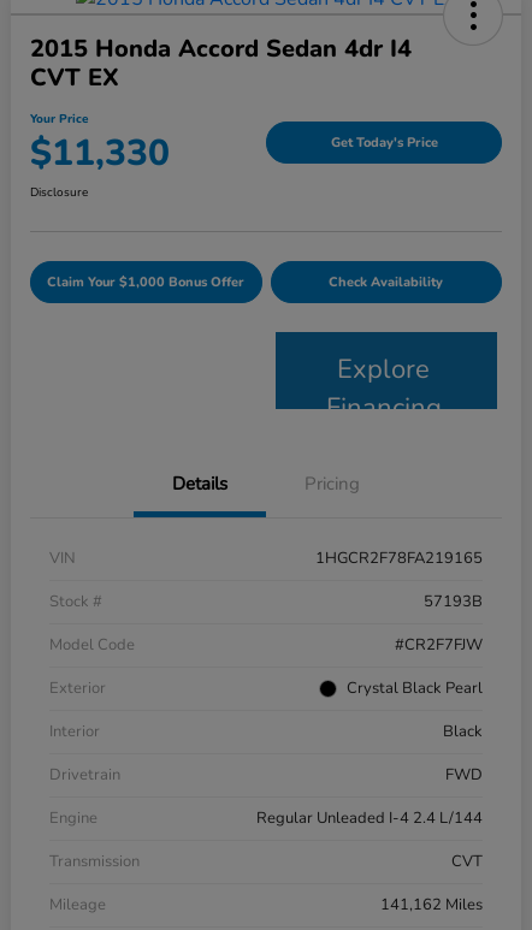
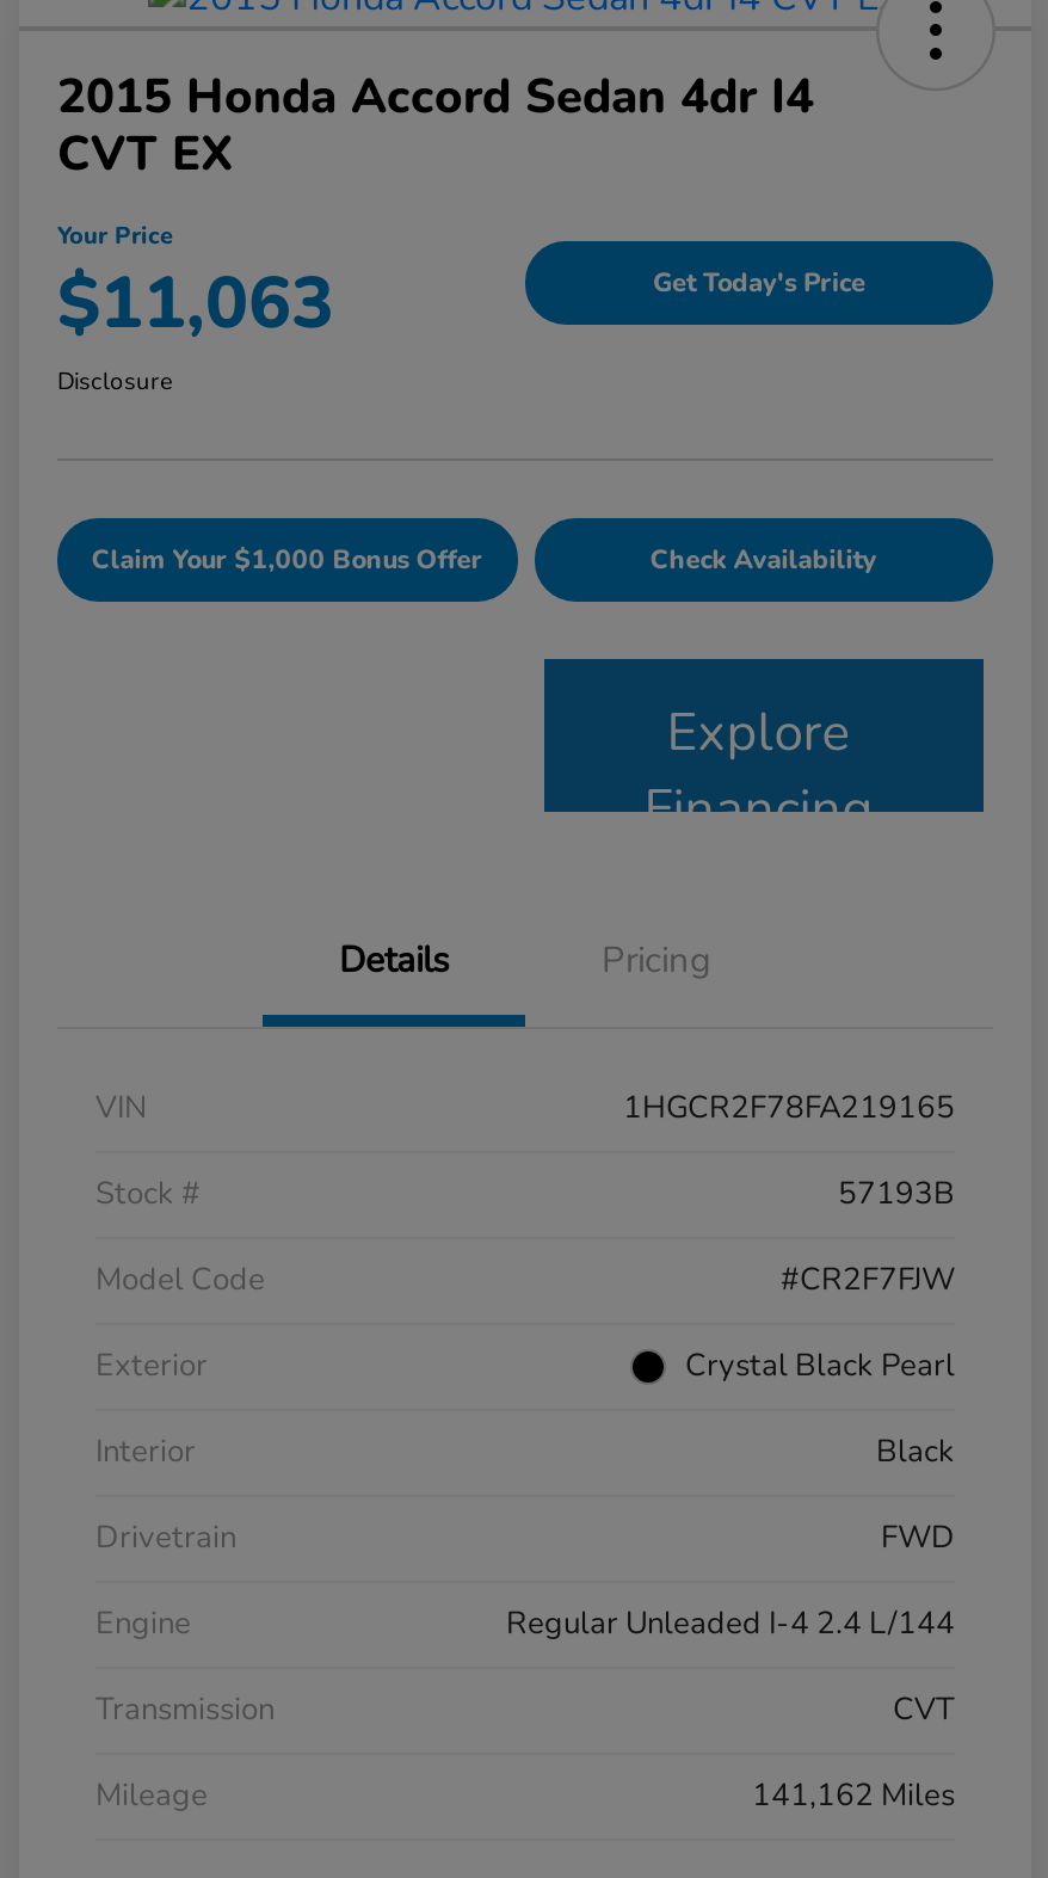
[30,129,170,178] $11,330 -> [57,256,334,354] $11,063

